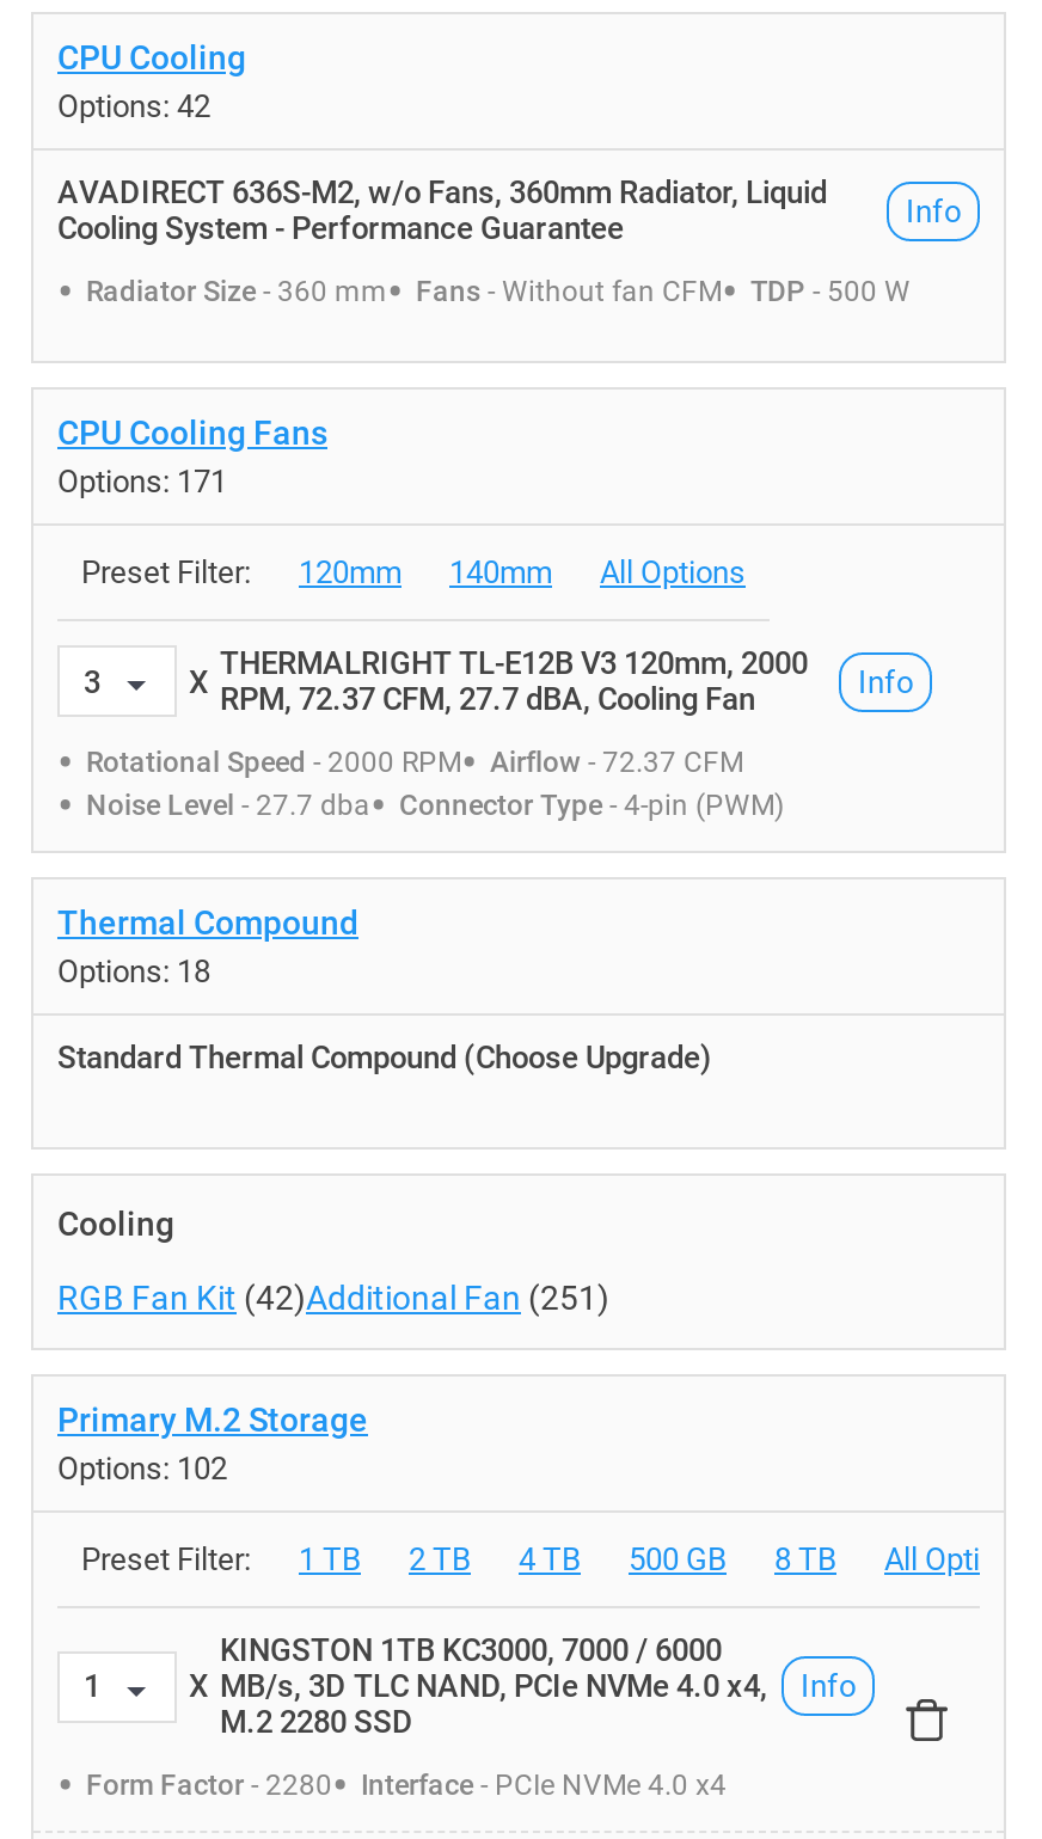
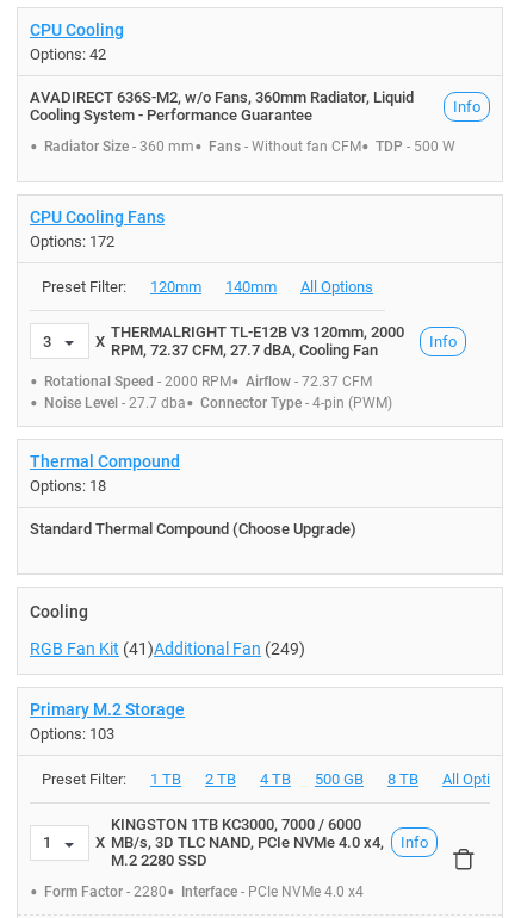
[57,464,227,500] Options: 171 -> [30,233,114,250] Options: 172
[57,1279,609,1317] RGB Fan Kit (42)Additional Fan (251) -> [30,639,305,658] RGB Fan Kit (41)Additional Fan (249)
[57,1451,227,1487] Options: 102 -> [30,725,114,743] Options: 103

